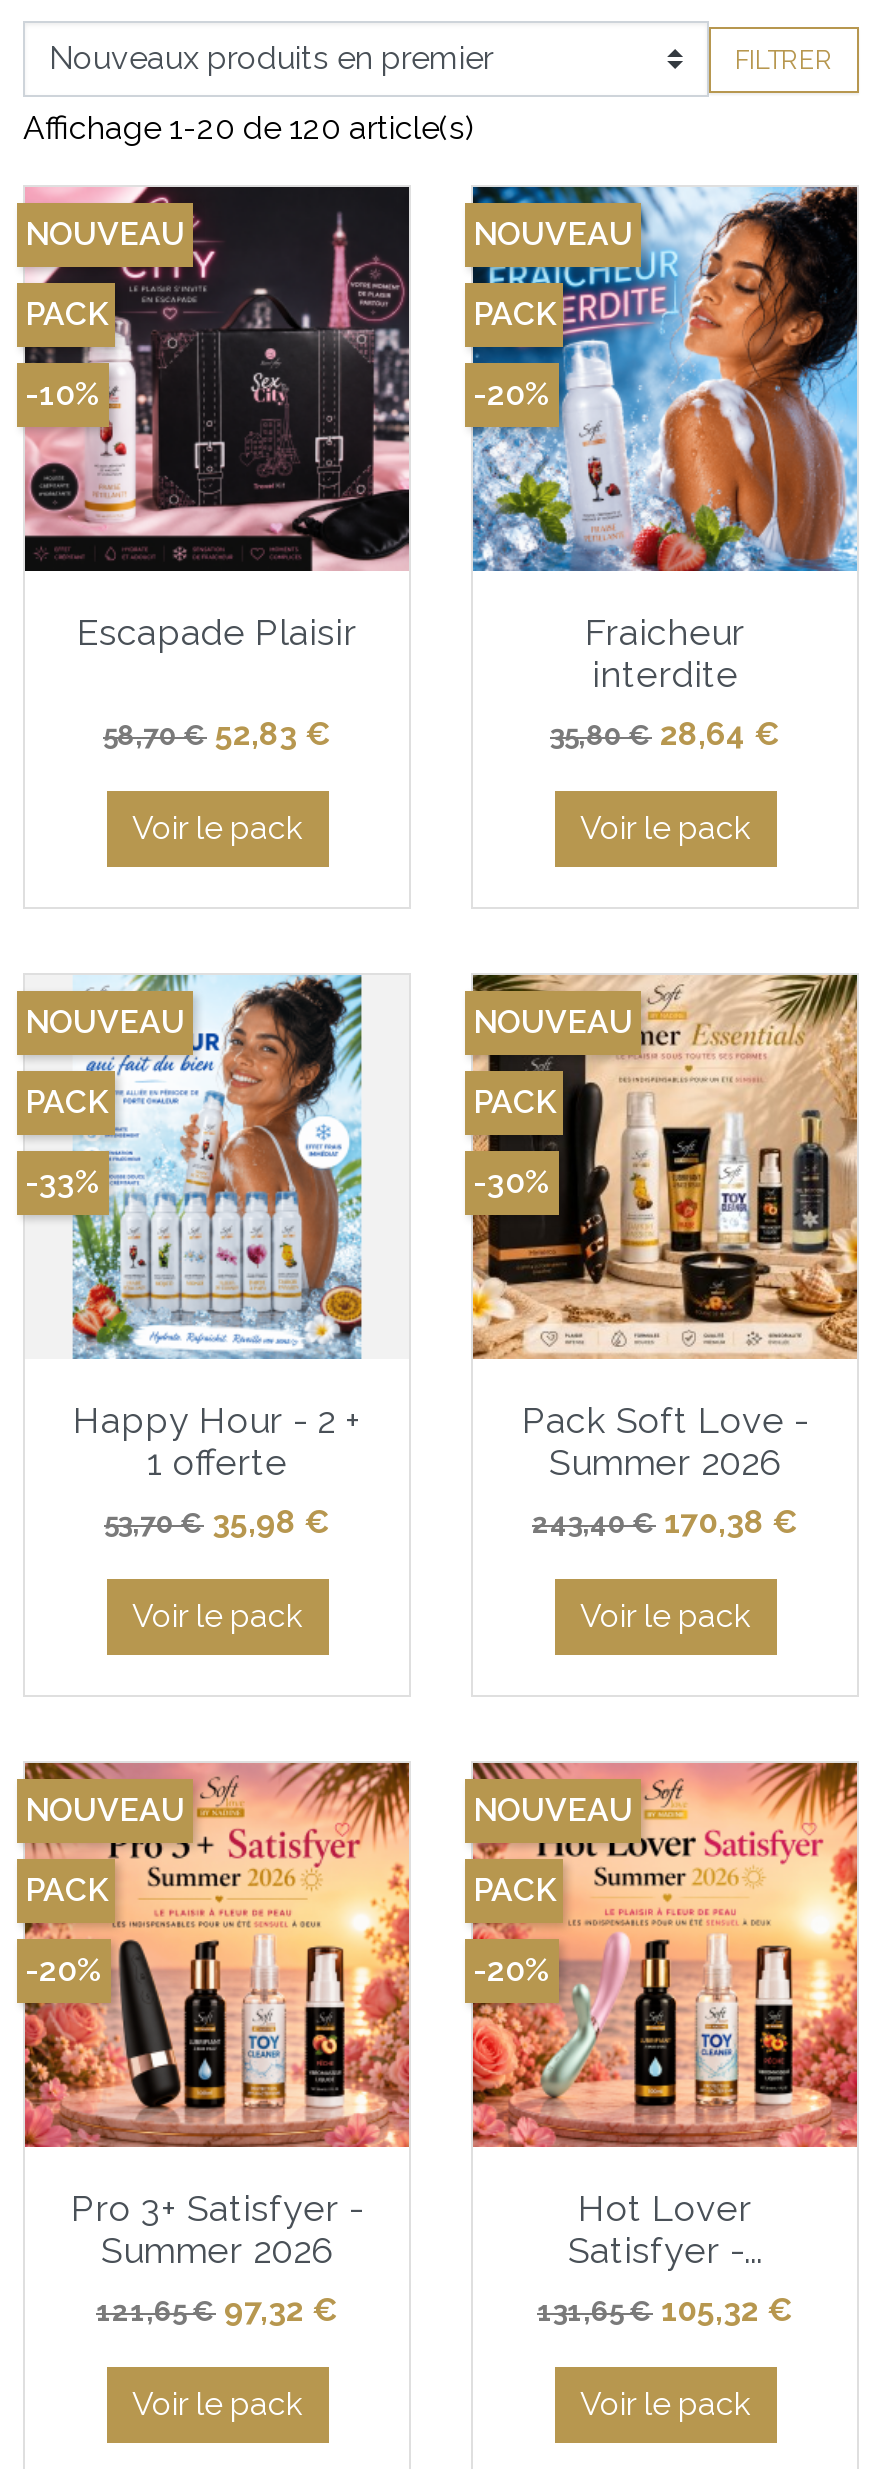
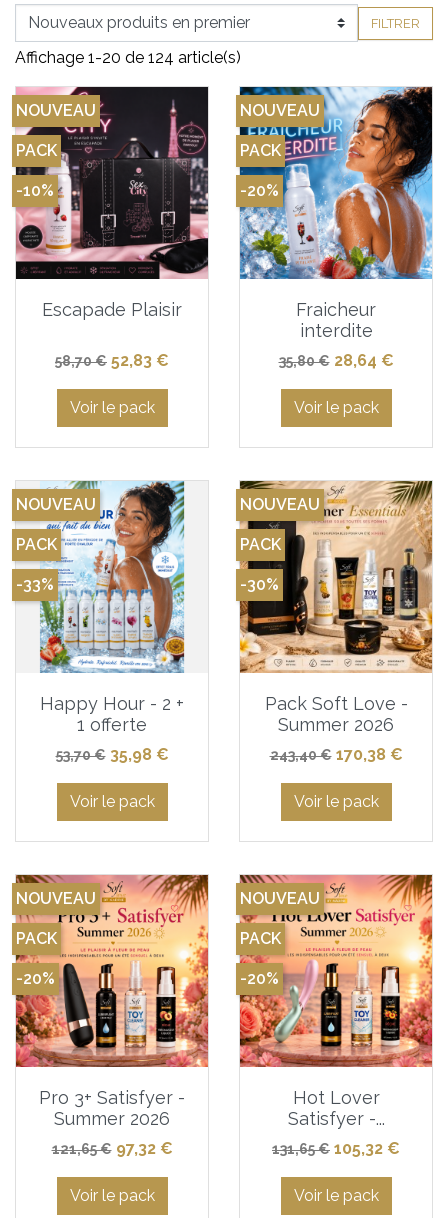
[23,109,475,147] Affichage 1-20 de 120 article(s) -> [15,48,241,67] Affichage 1-20 de 124 article(s)

